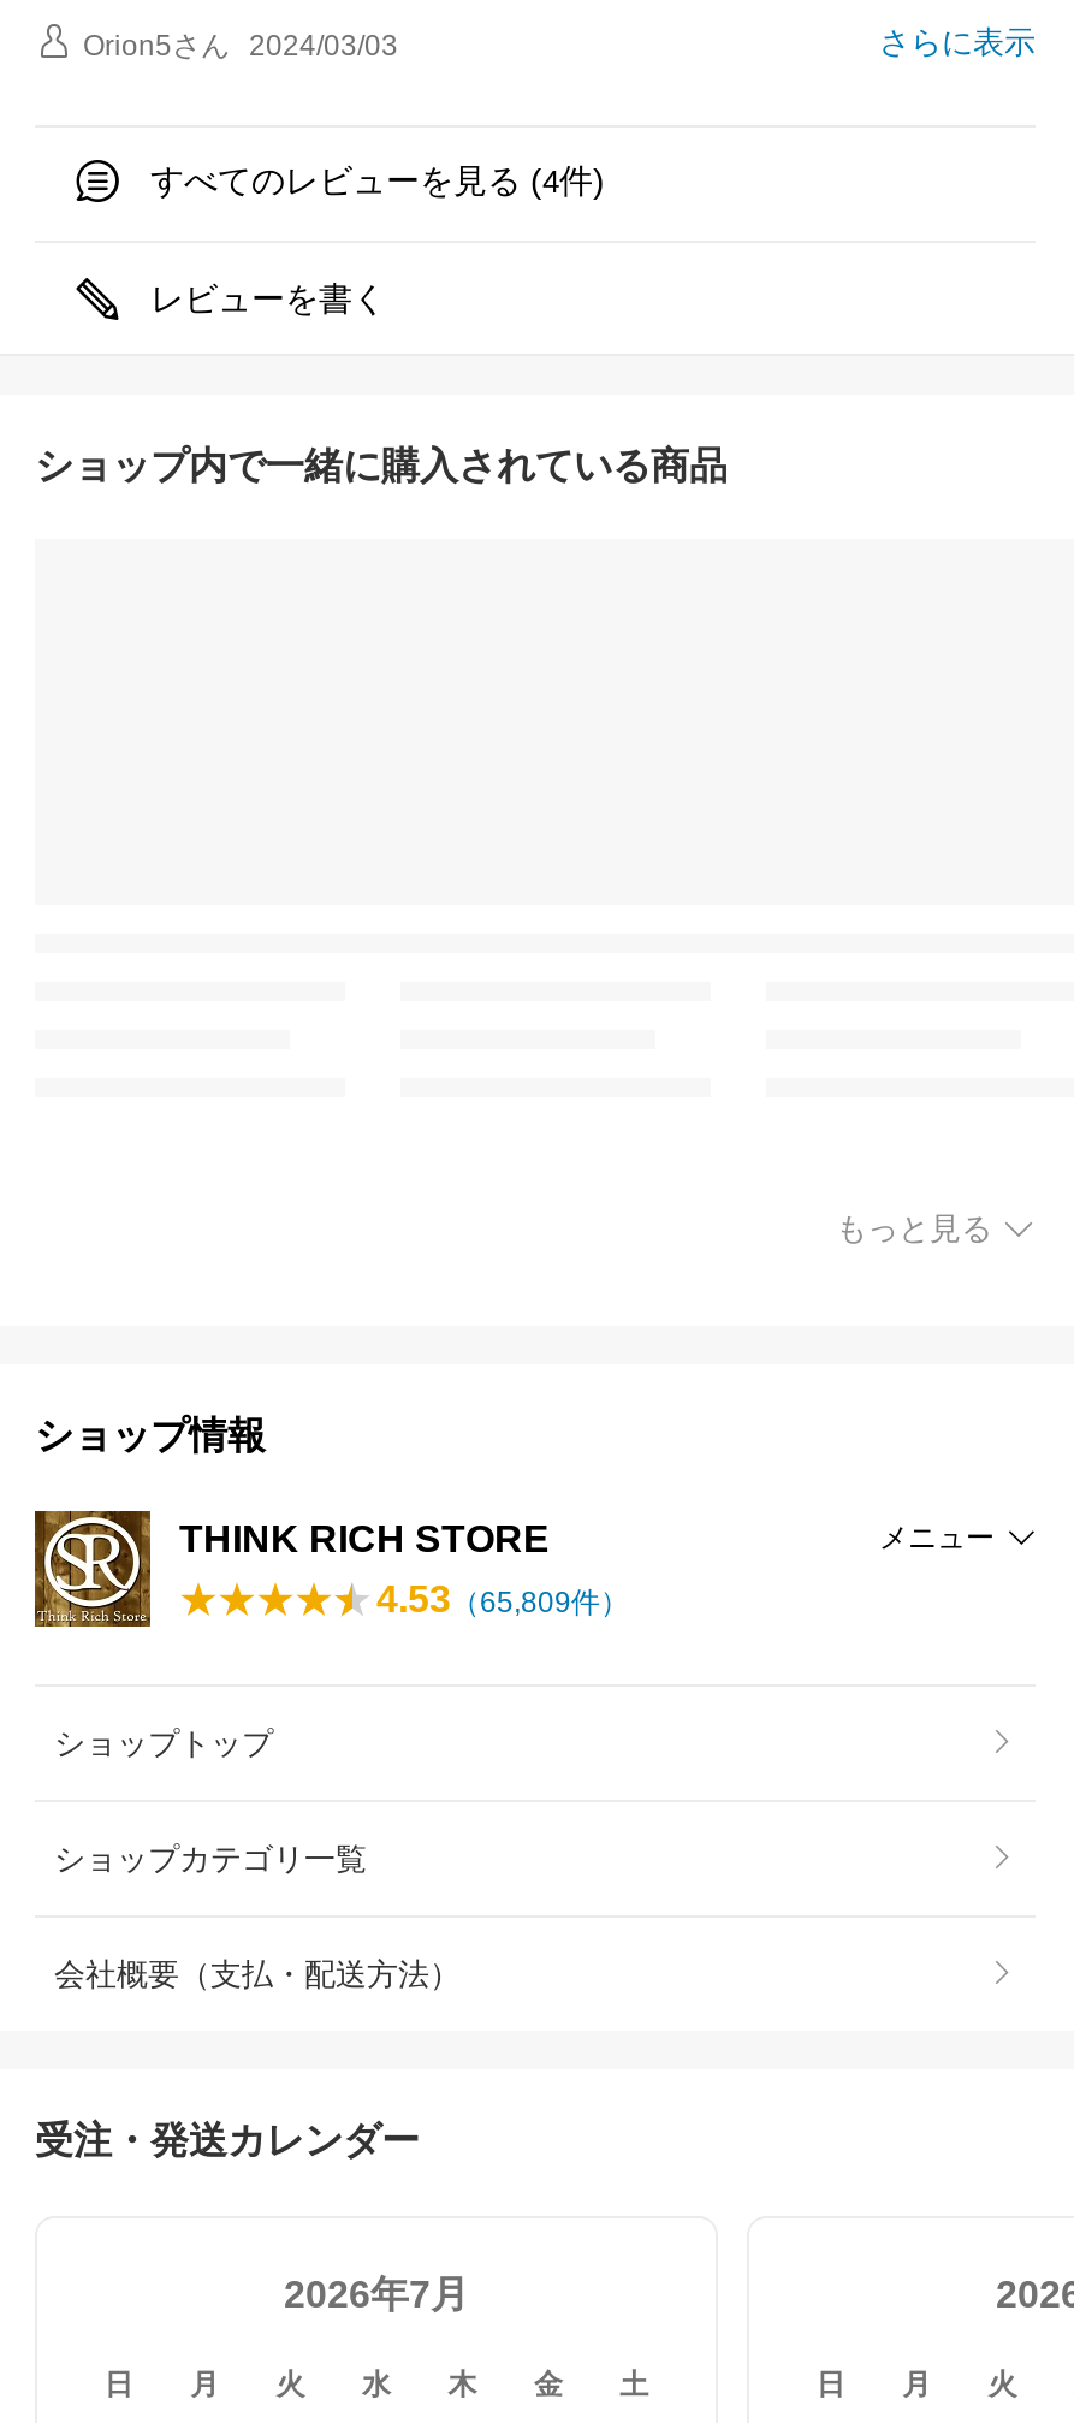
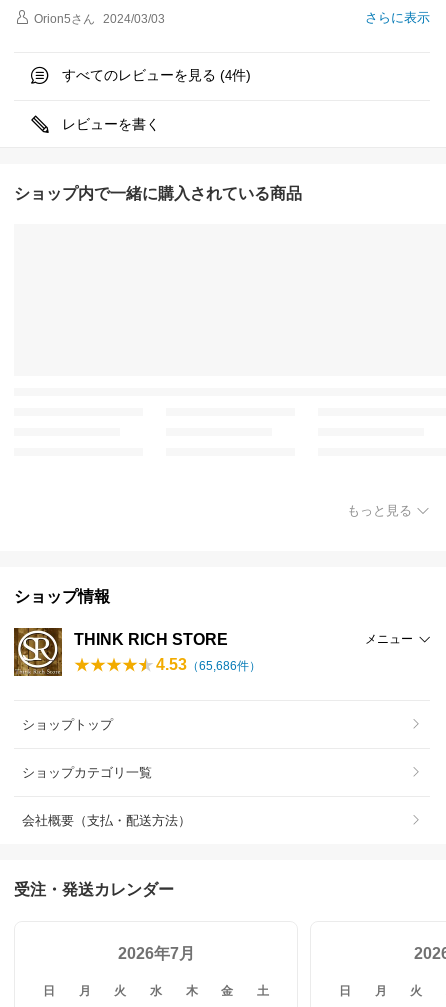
[376,1578,629,1619] 4.53（65,809件） -> [156,656,261,673] 4.53（65,686件）

